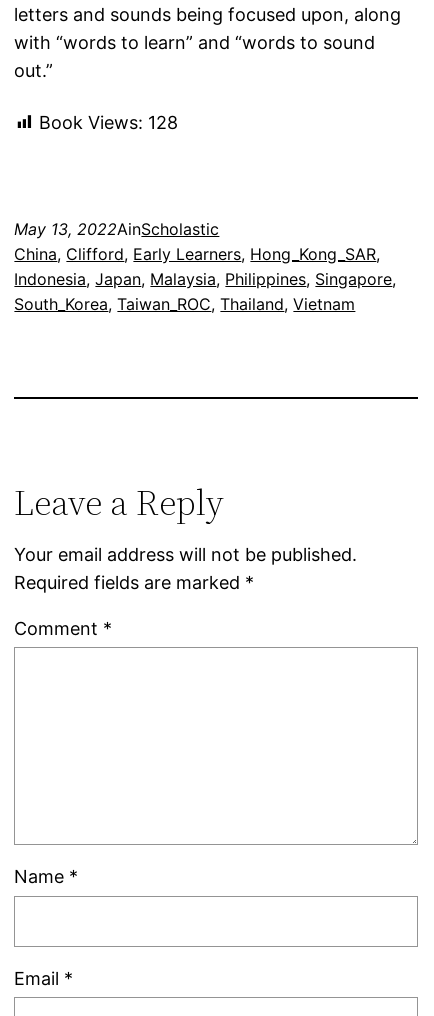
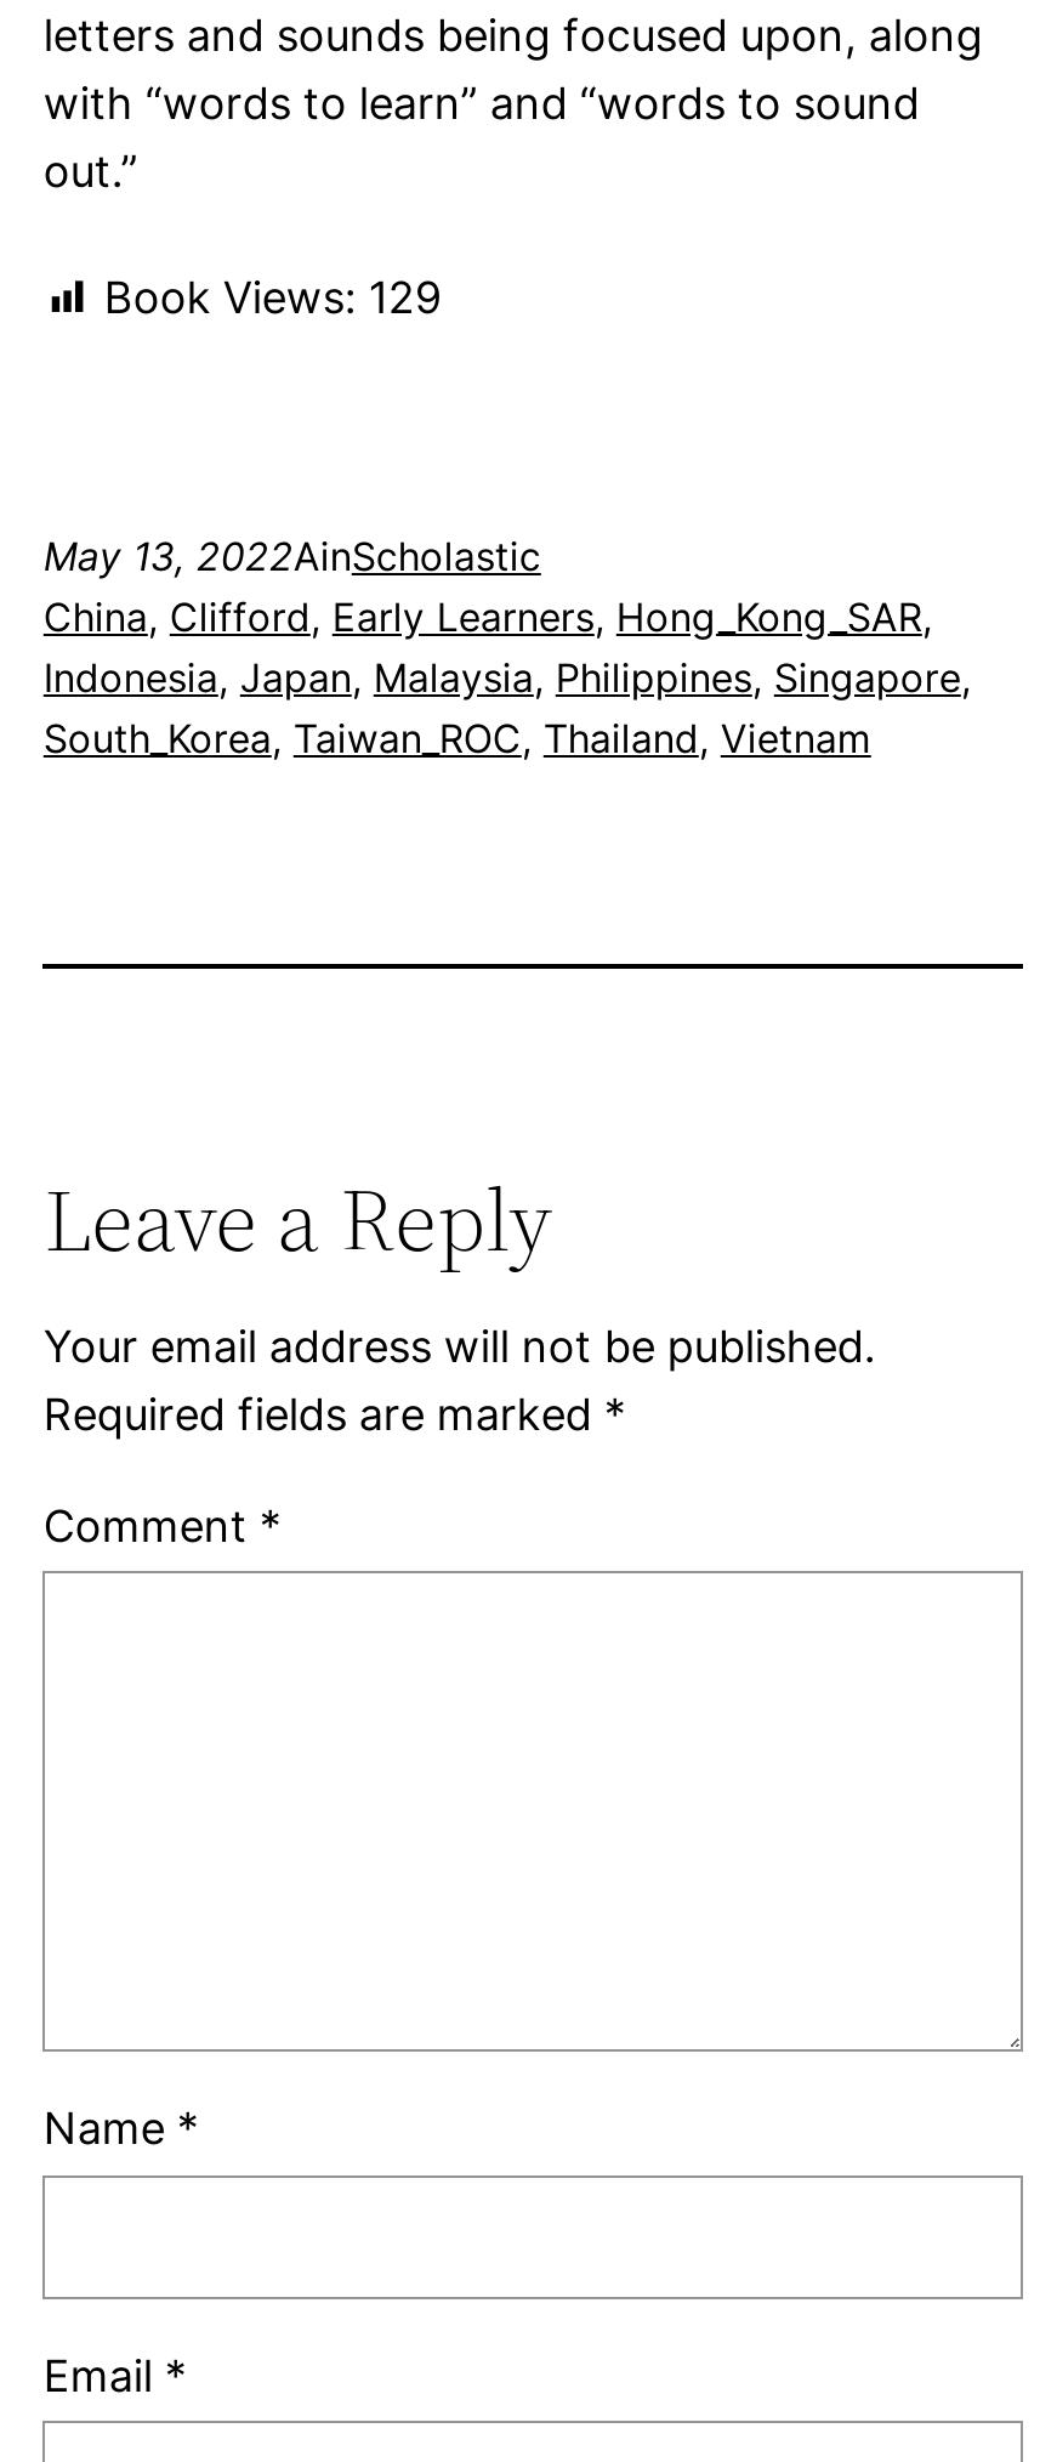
[39,112,178,133] Book Views: 128 -> [104,273,441,324] Book Views: 129

